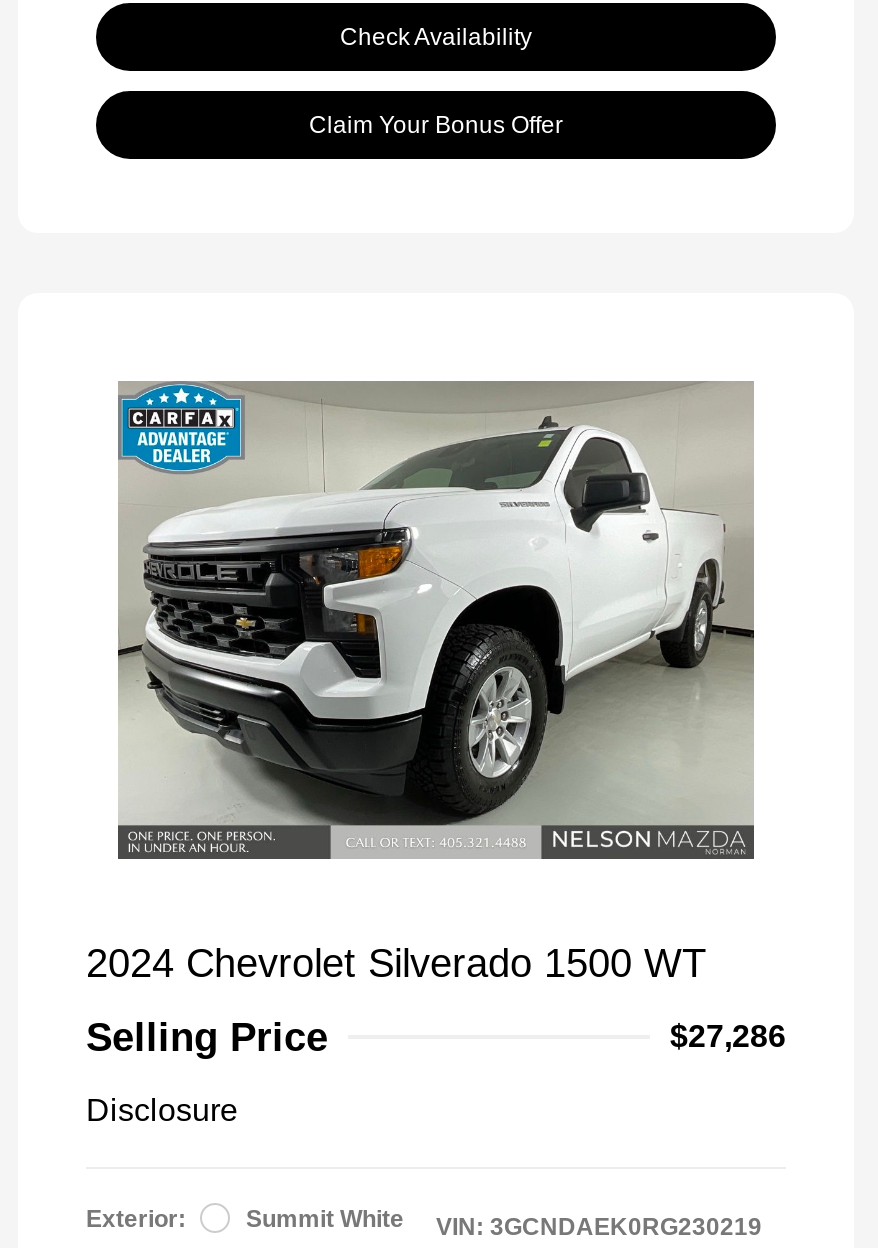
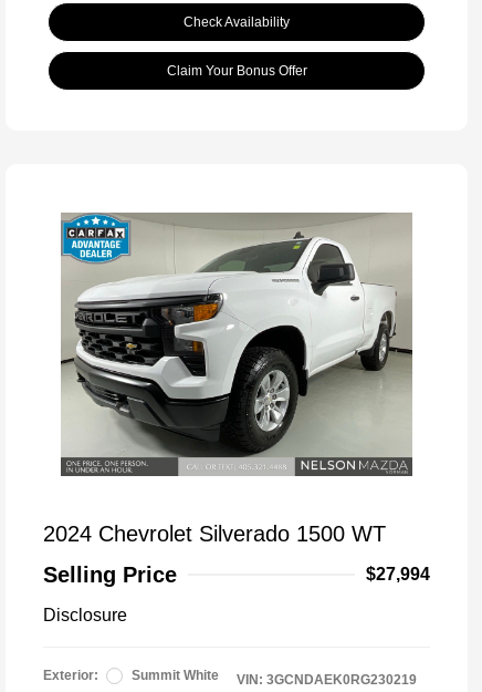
[670,1019,786,1053] $27,286 -> [366,565,430,584] $27,994

